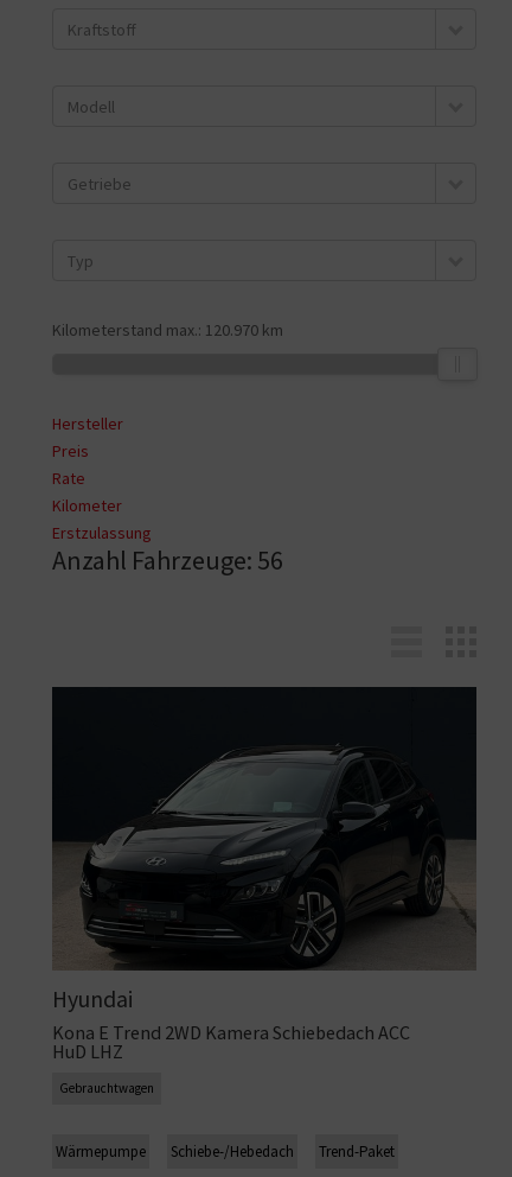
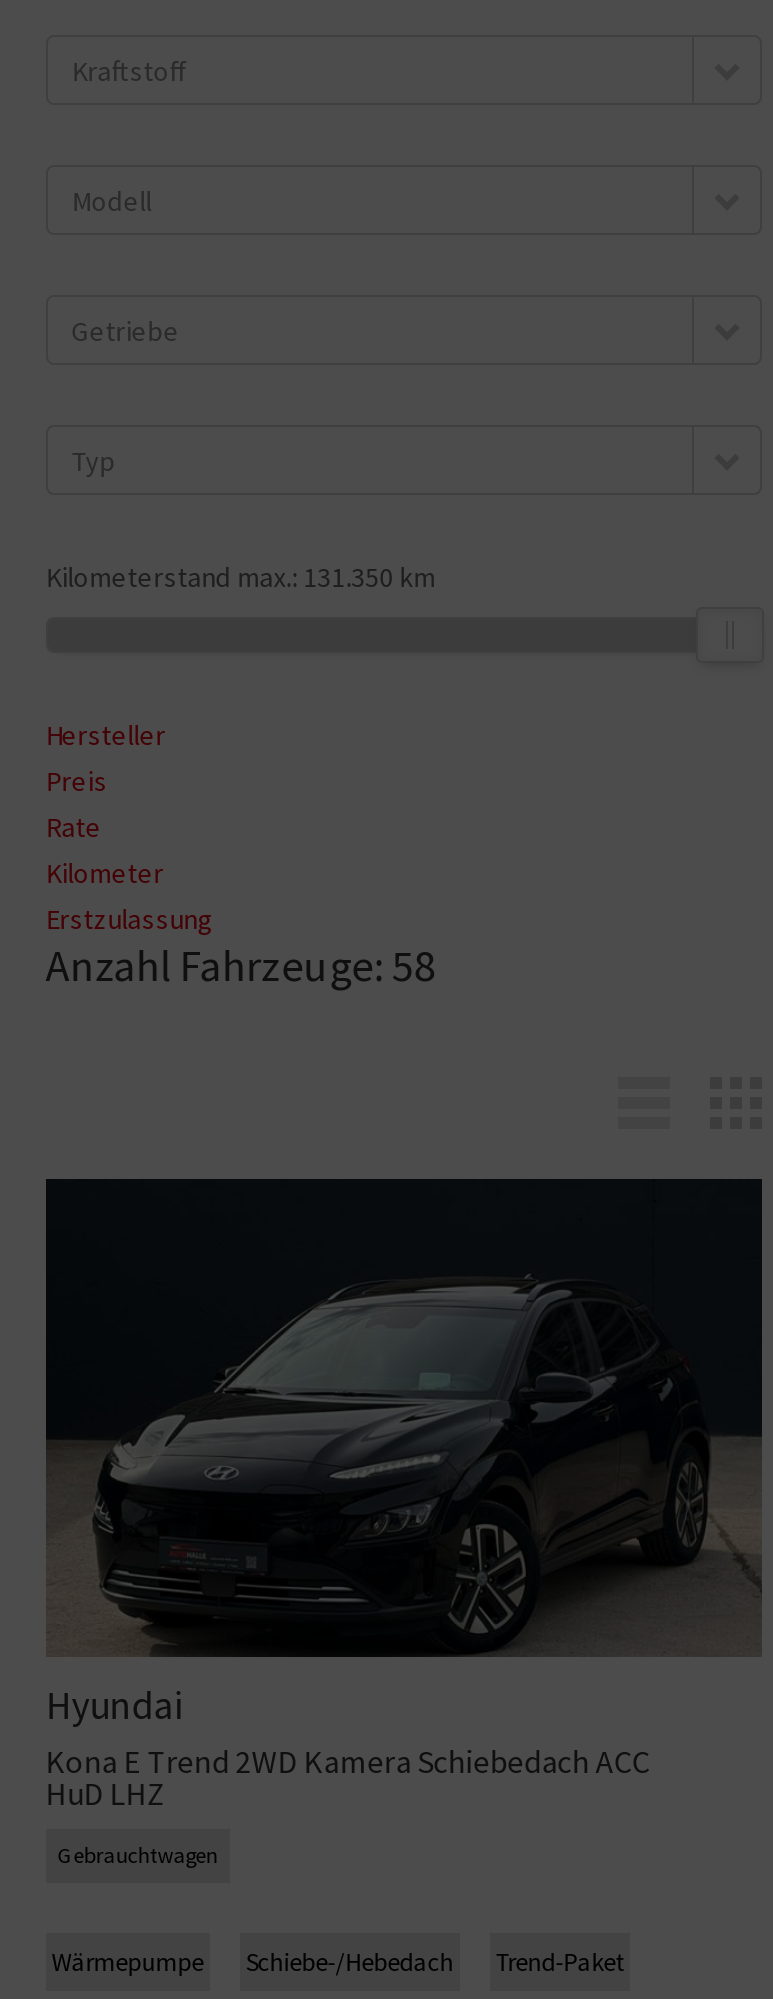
[52,319,283,341] Kilometerstand max.: 120.970 km -> [46,559,436,595] Kilometerstand max.: 131.350 km
[52,543,283,577] Anzahl Fahrzeuge: 56 -> [46,937,436,993] Anzahl Fahrzeuge: 58

